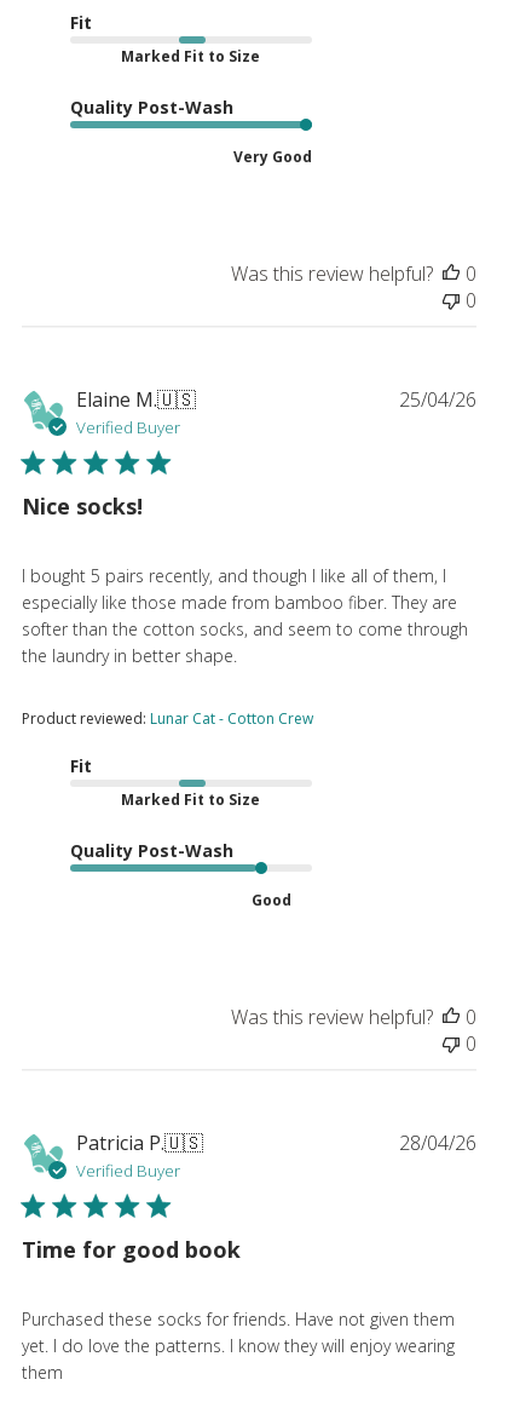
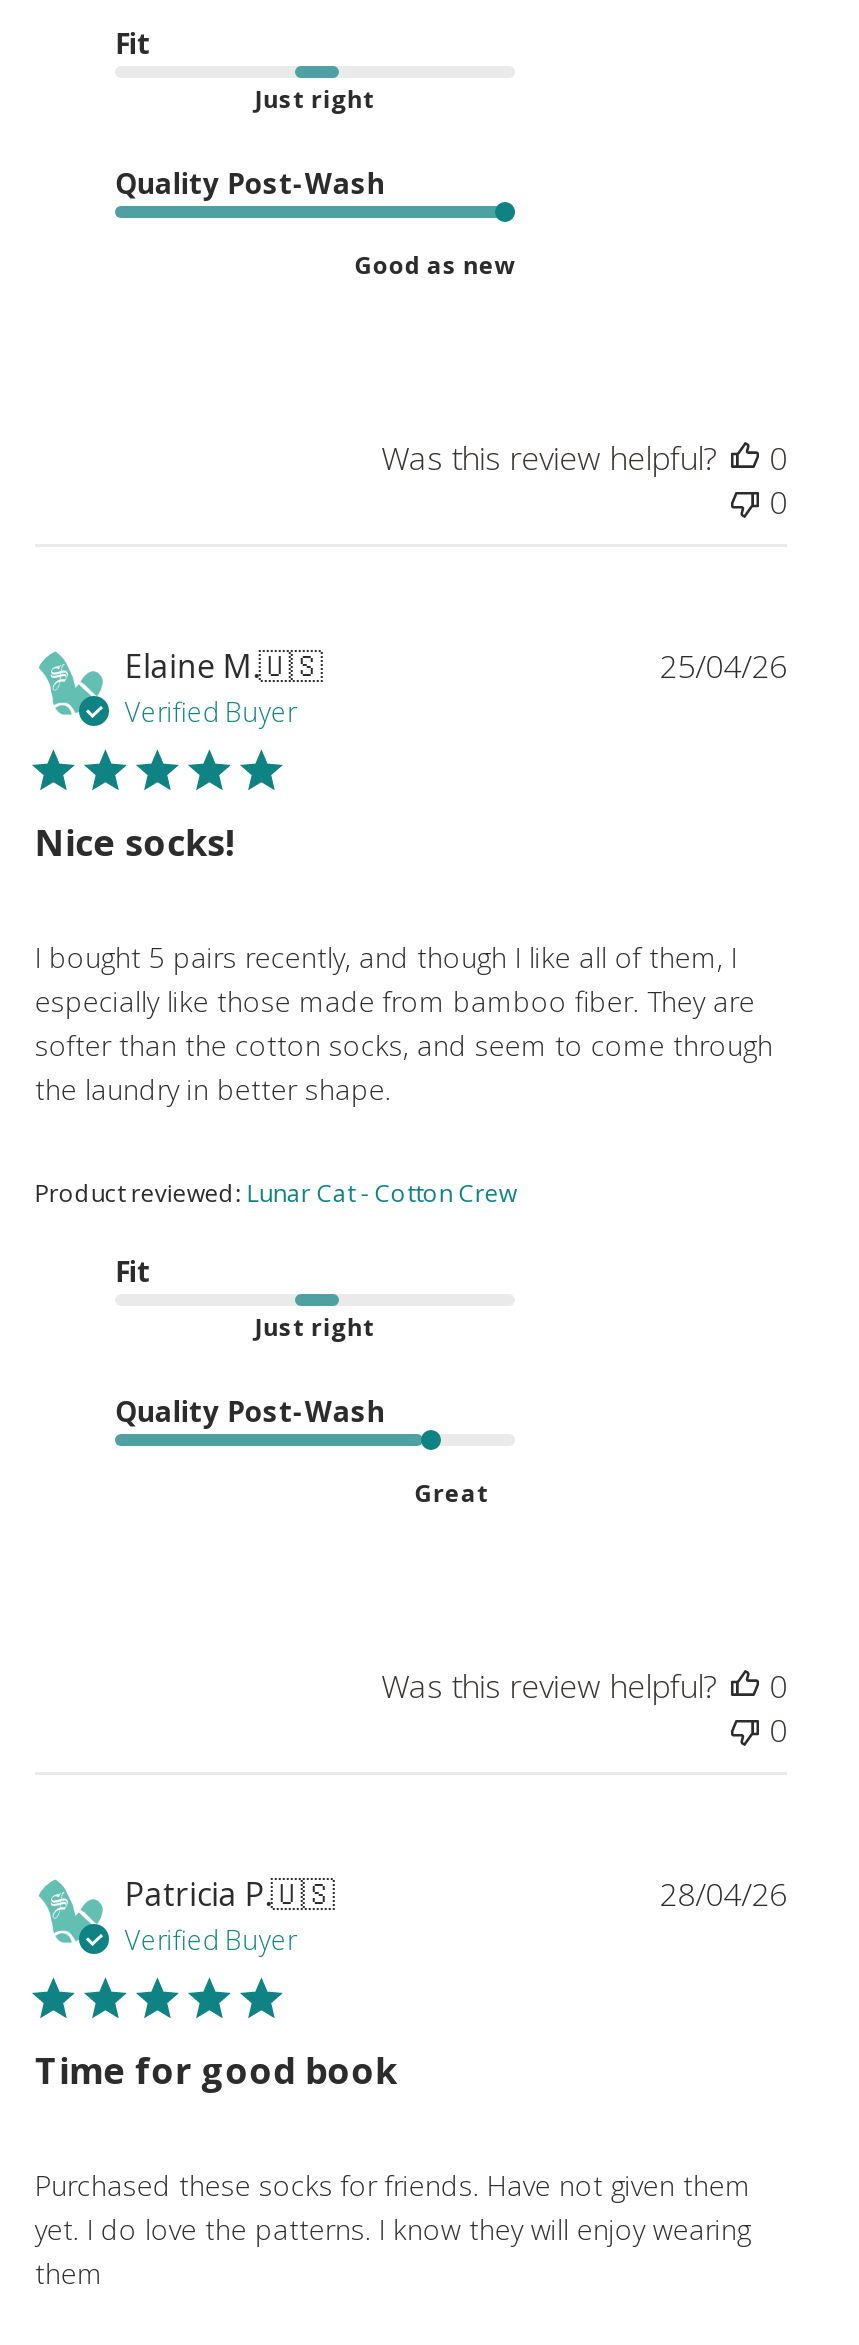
[121,46,260,66] Marked Fit to Size -> [255,83,375,117] Just right
[233,146,312,167] Very Good -> [355,249,515,283] Good as new
[121,789,260,810] Marked Fit to Size -> [255,1311,375,1345] Just right
[251,889,291,910] Good -> [415,1477,489,1511] Great

